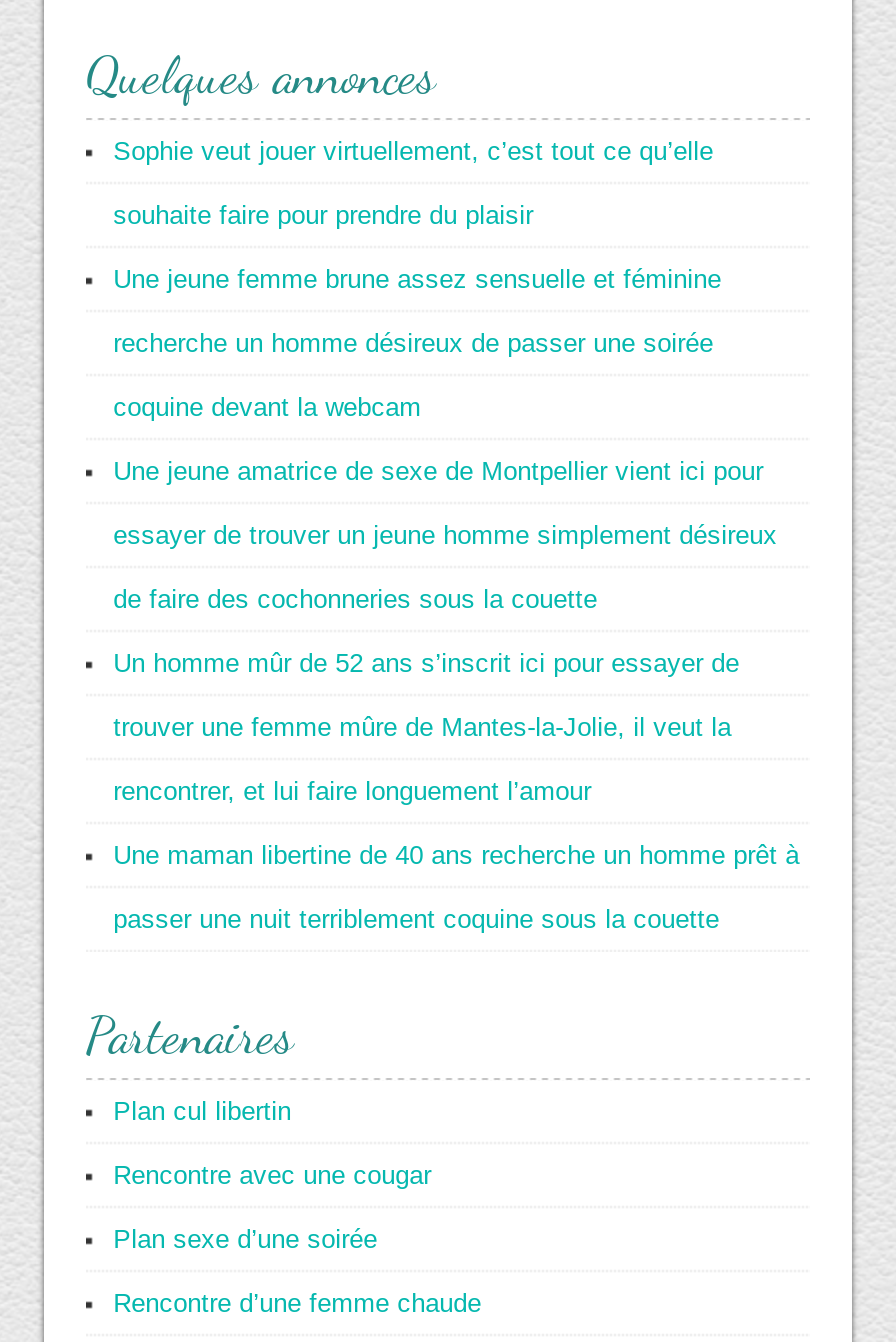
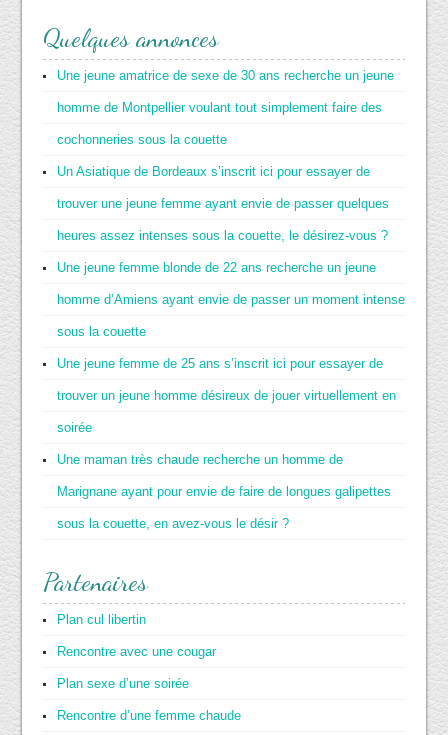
[113,136,799,934] Sophie veut jouer virtuellement, c’est tout ce qu’elle | souhaite faire pour prendre du plaisir | Une jeune femme brune assez sensuelle et féminine | recherche un homme désireux de passer une soirée | coquine devant la webcam | Une jeune amatrice de sexe de Montpellier vient ici pour | essayer de trouver un jeune homme simplement désireux | de faire des cochonneries sous la couette | Un homme mûr de 52 ans s’inscrit ici pour essayer de | trouver une femme mûre de Mantes-la-Jolie, il veut la | rencontrer, et lui faire longuement l’amour | Une maman libertine de 40 ans recherche un homme prêt à | passer une nuit terriblement coquine sous la couette -> [57,68,405,531] Une jeune amatrice de sexe de 30 ans recherche un jeune | homme de Montpellier voulant tout simplement faire des | cochonneries sous la couette | Un Asiatique de Bordeaux s’inscrit ici pour essayer de | trouver une jeune femme ayant envie de passer quelques | heures assez intenses sous la couette, le désirez-vous ? | Une jeune femme blonde de 22 ans recherche un jeune | homme d’Amiens ayant envie de passer un moment intense | sous la couette | Une jeune femme de 25 ans s’inscrit ici pour essayer de | trouver un jeune homme désireux de jouer virtuellement en | soirée | Une maman très chaude recherche un homme de | Marignane ayant pour envie de faire de longues galipettes | sous la couette, en avez-vous le désir ?

